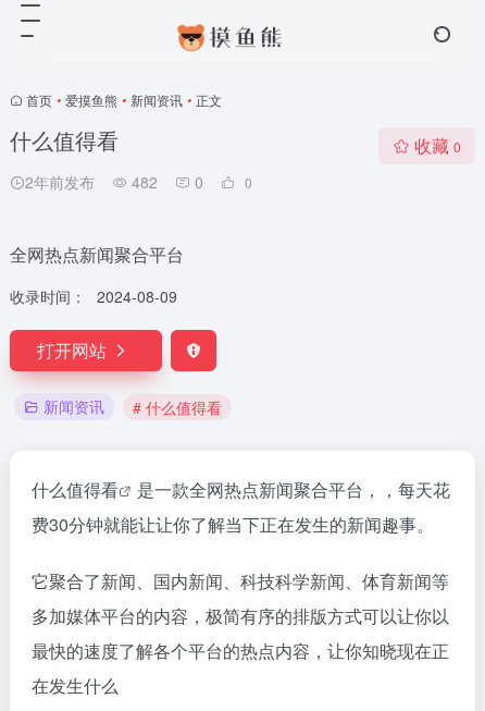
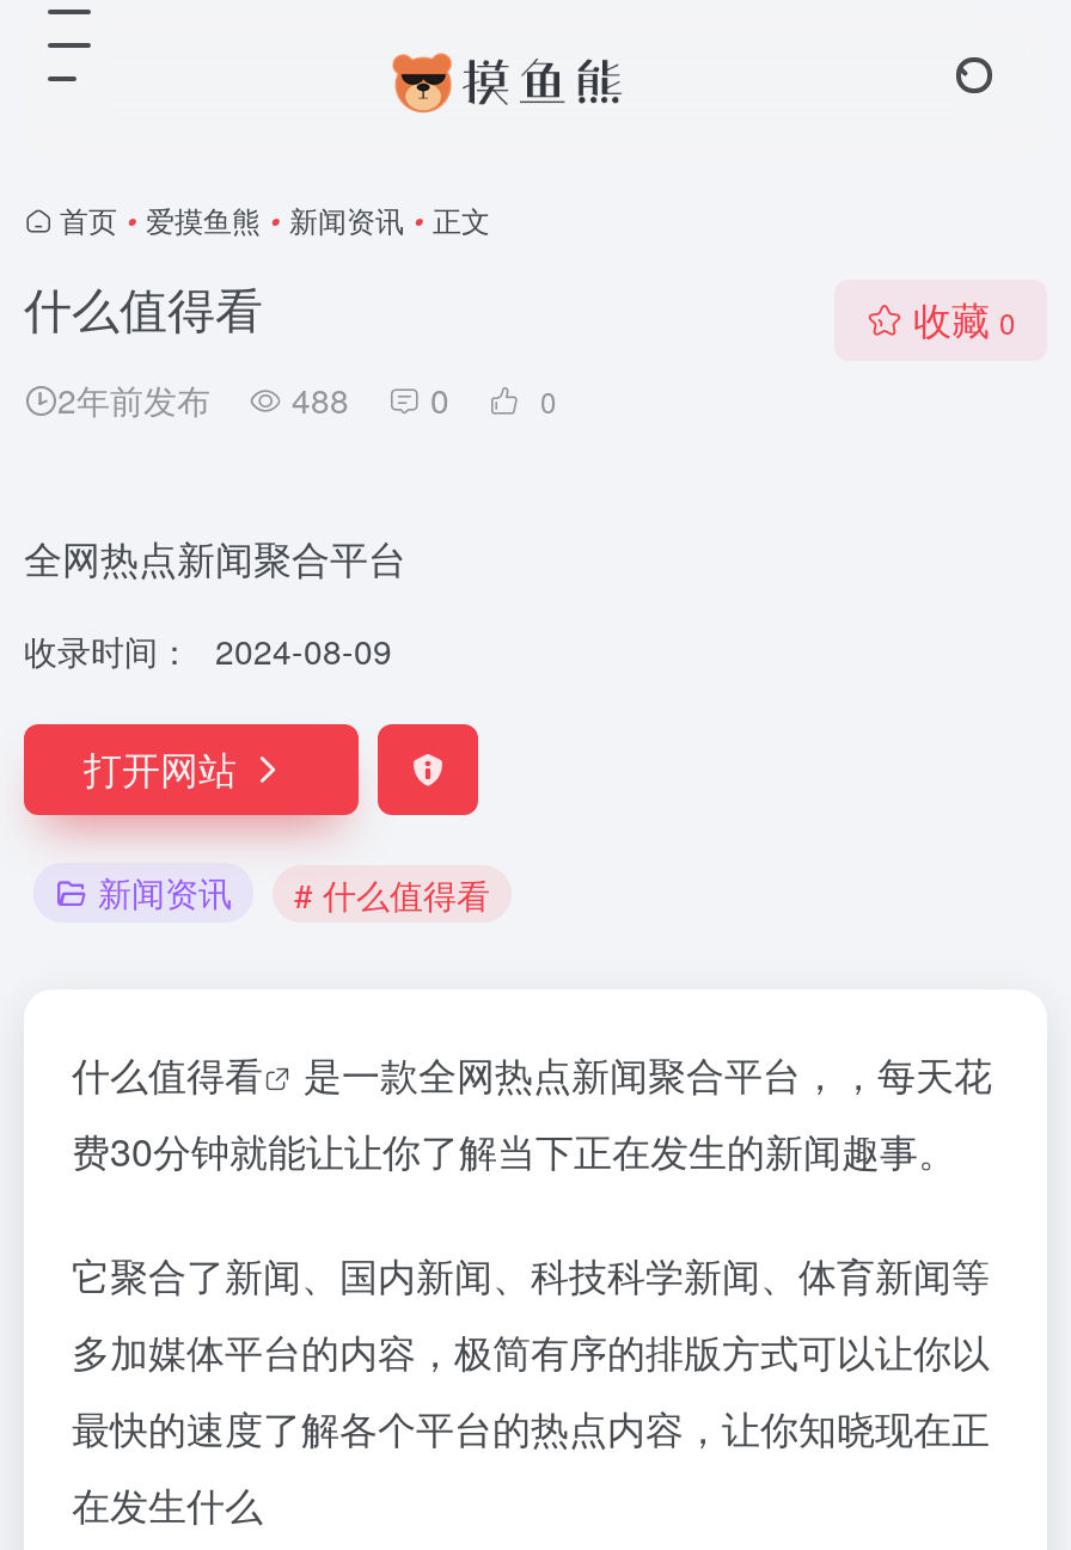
[25,171,203,193] 2年前发布 482 0 -> [57,375,449,423] 2年前发布 488 0

